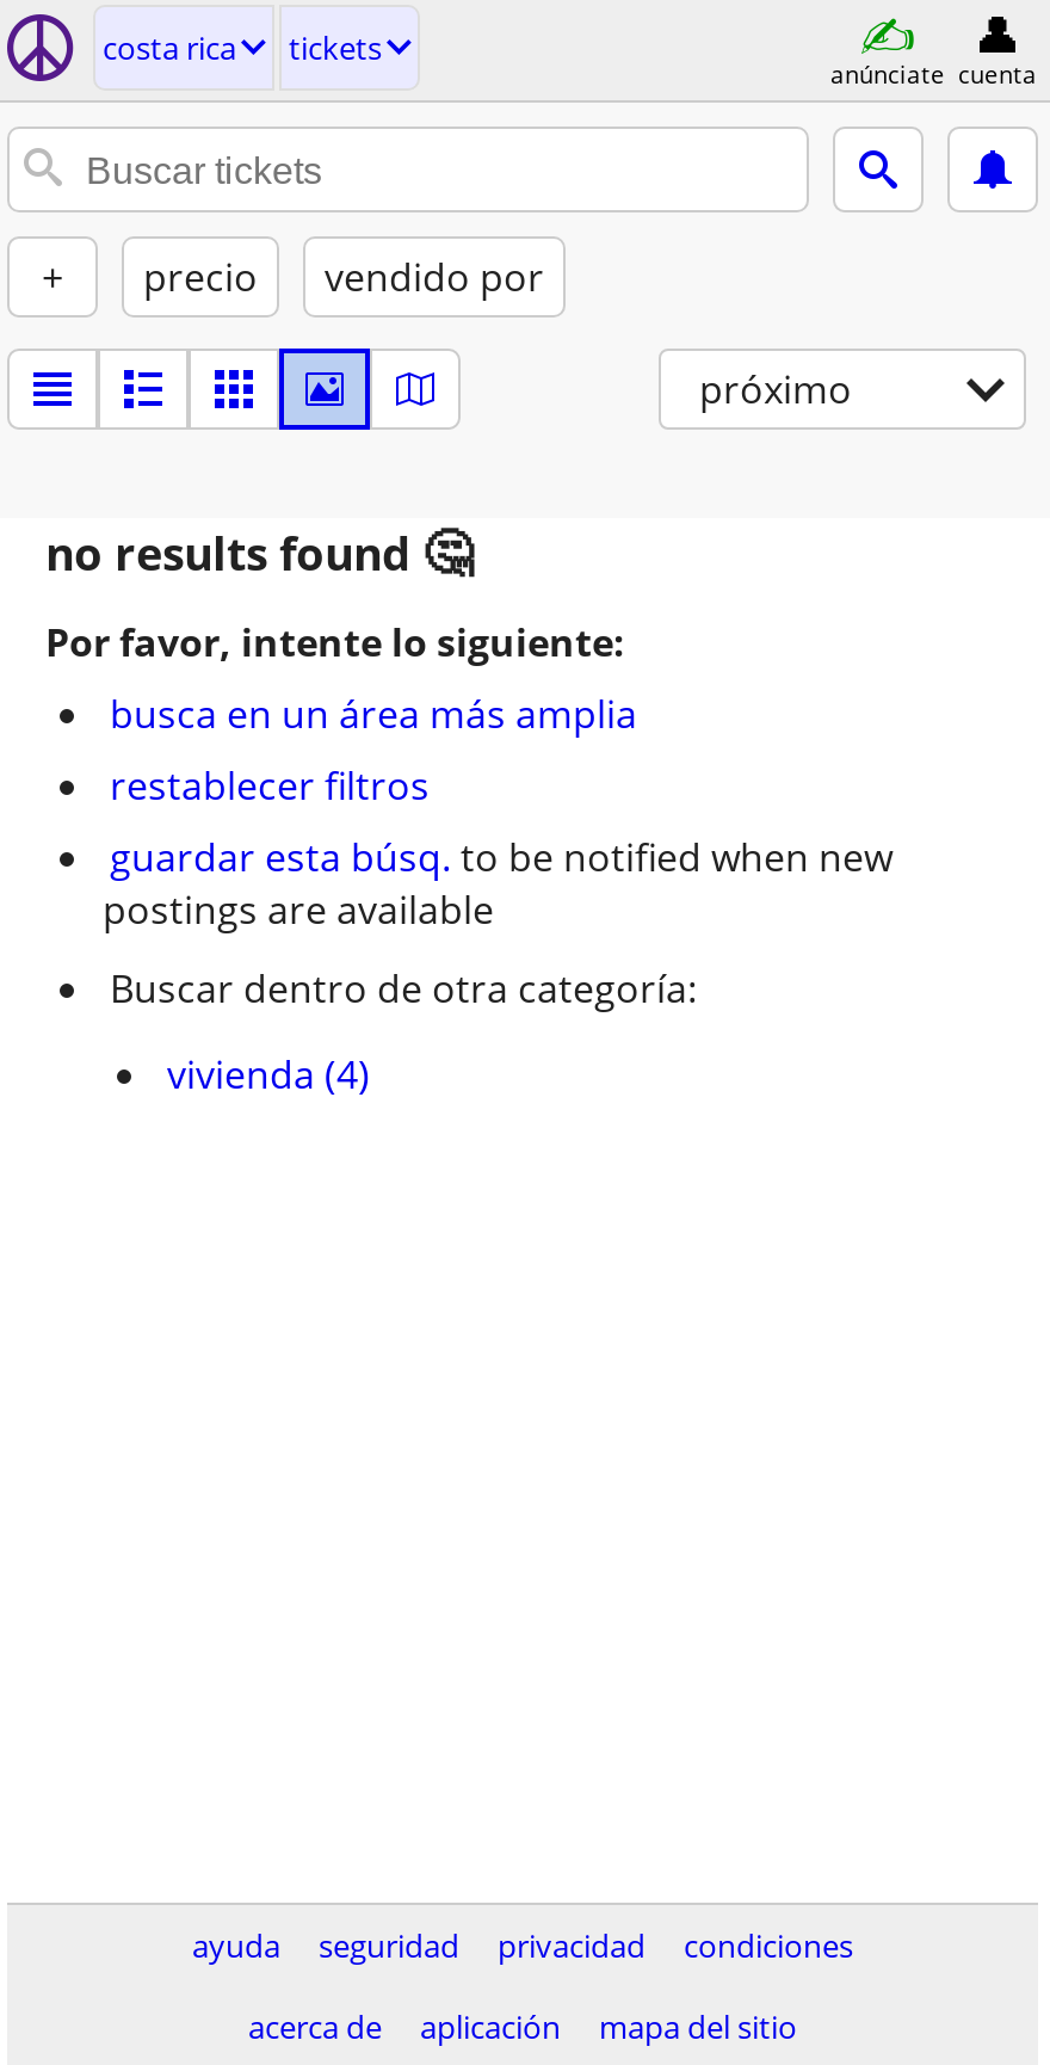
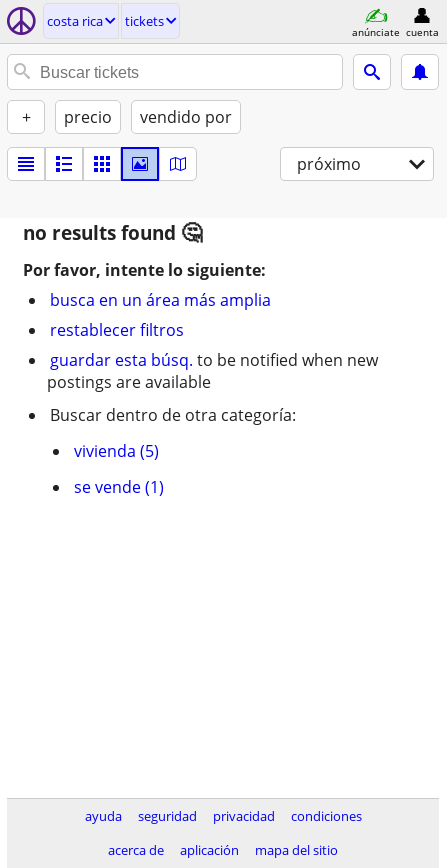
[167,1048,370,1101] vivienda (4) -> [74,440,164,498] vivienda (5) | se vende (1)

